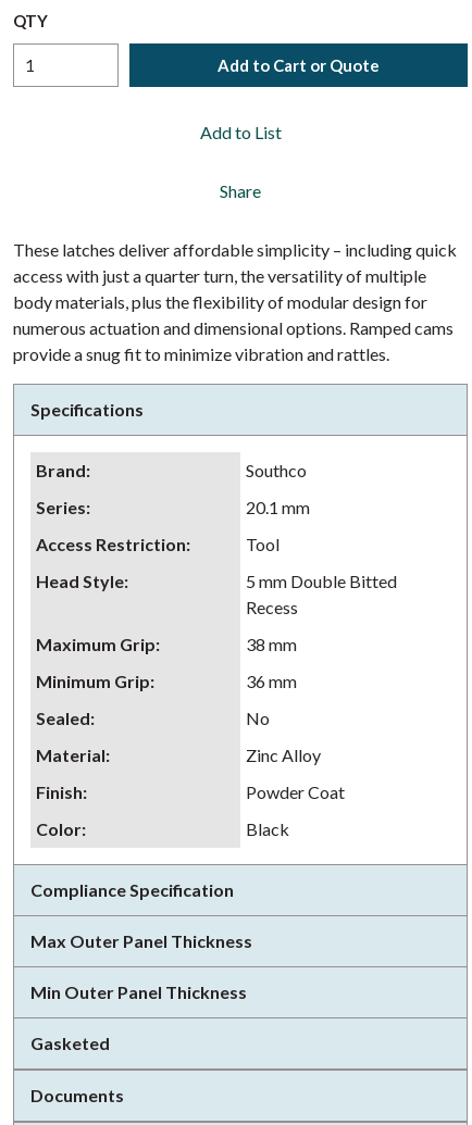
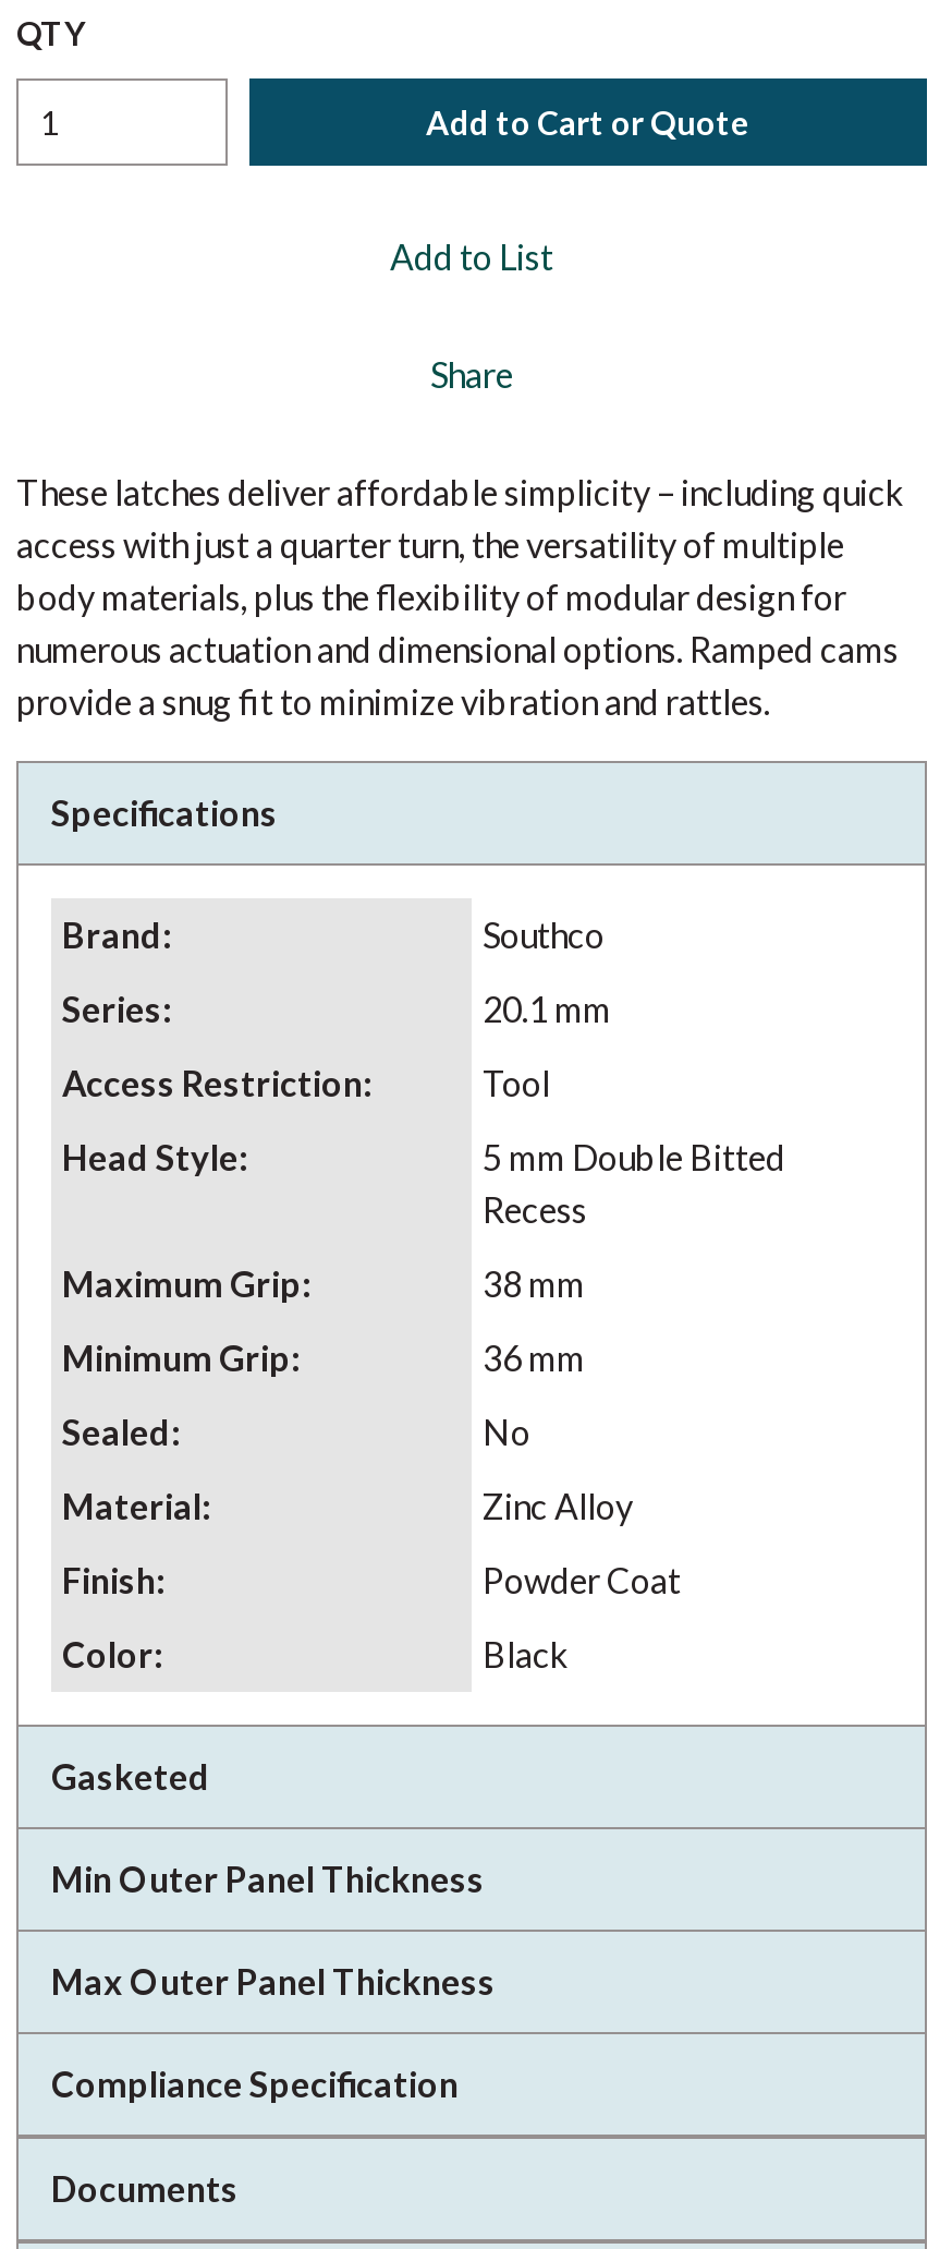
moved [30,879,234,900] -> [51,2063,459,2104]: Compliance Specification
moved [30,930,252,1053] -> [51,1755,496,2002]: Max Outer Panel Thickness | Min Outer Panel Thickness | Gasketed

